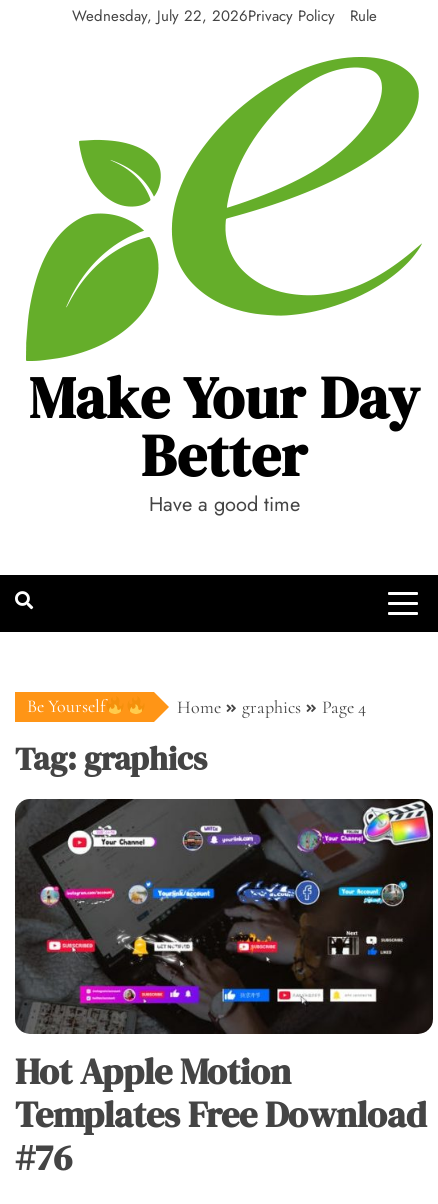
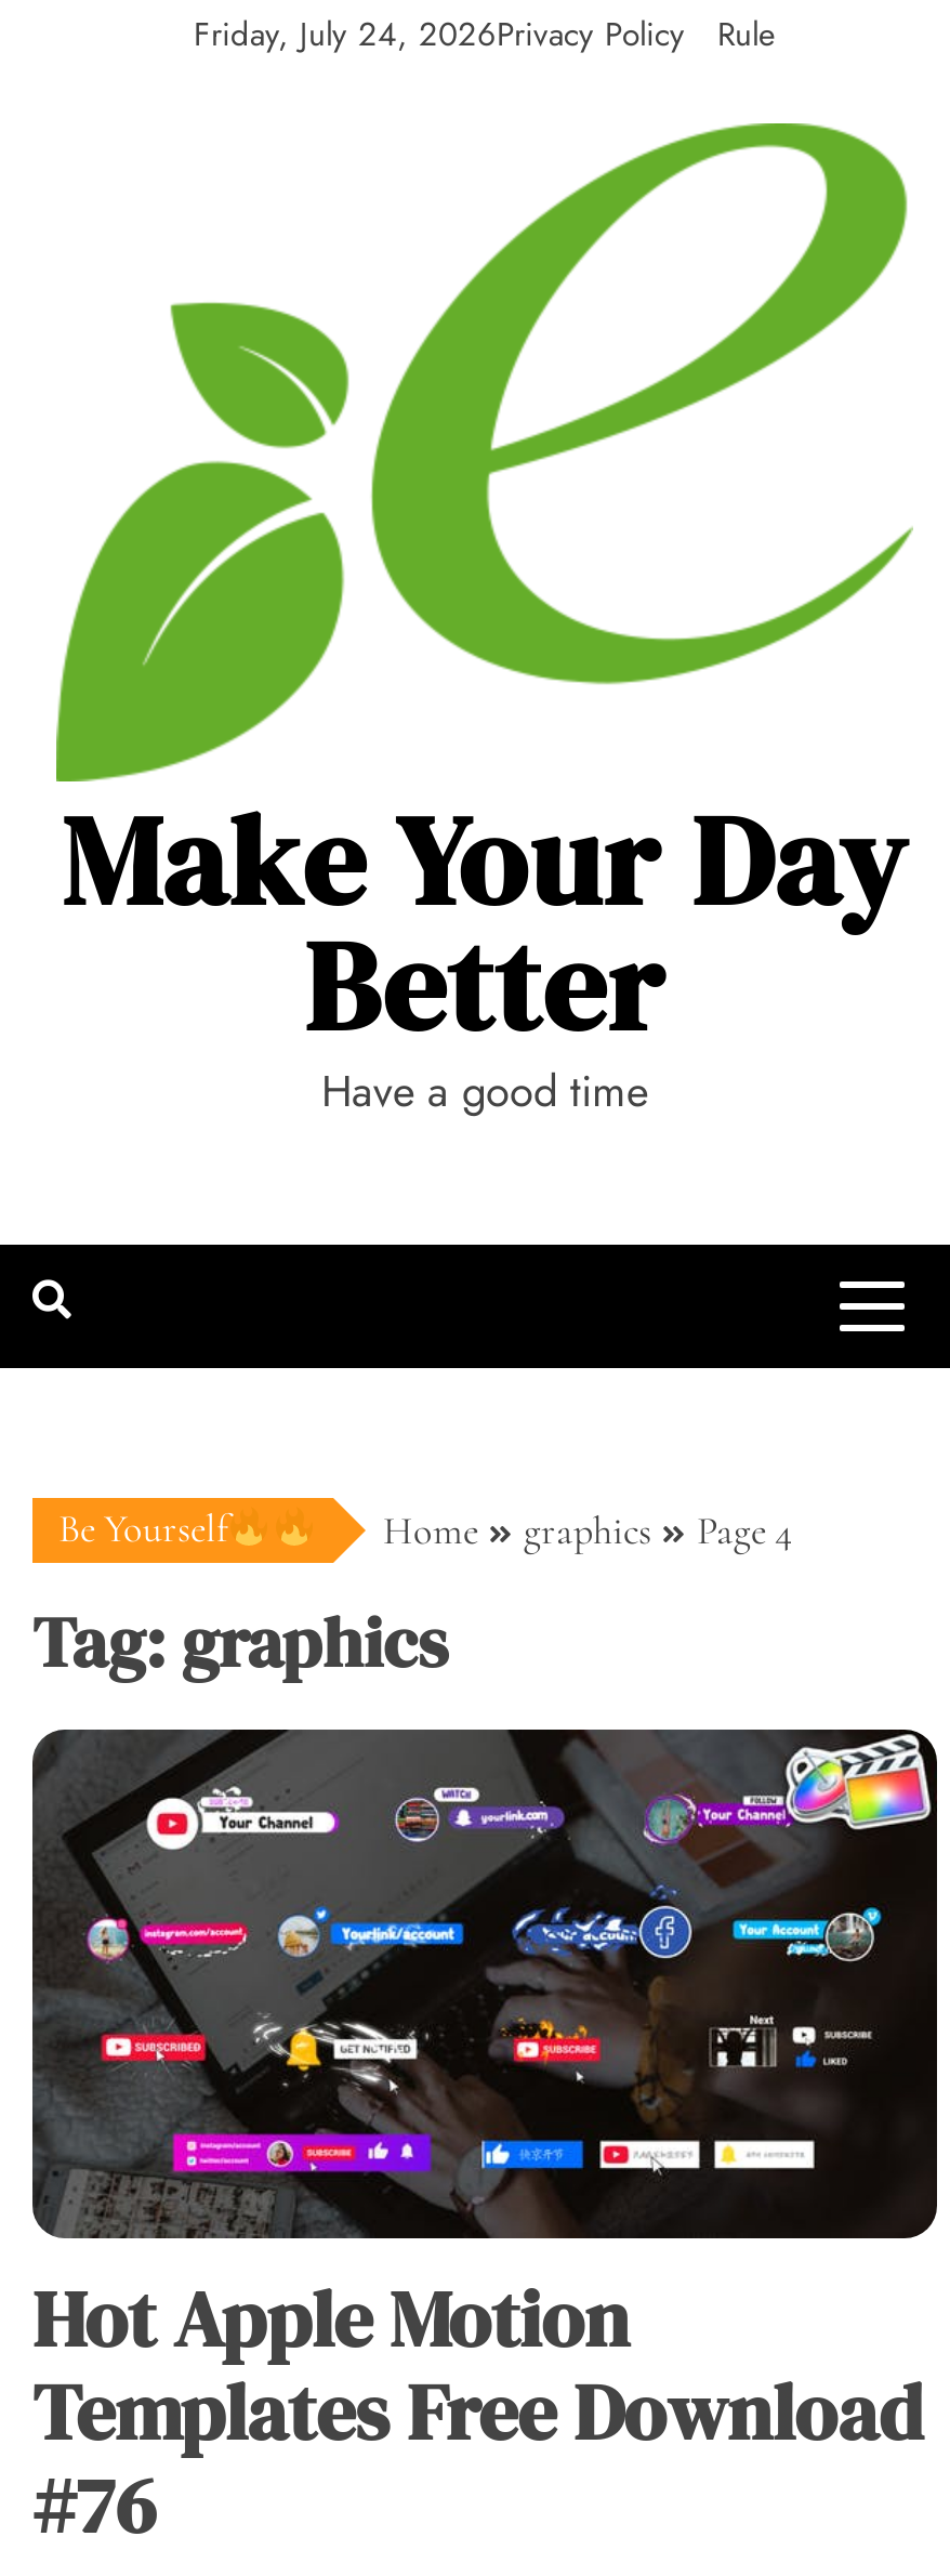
[71,5,334,27] Wednesday, July 22, 2026Privacy Policy -> [194,11,685,58] Friday, July 24, 2026Privacy Policy

